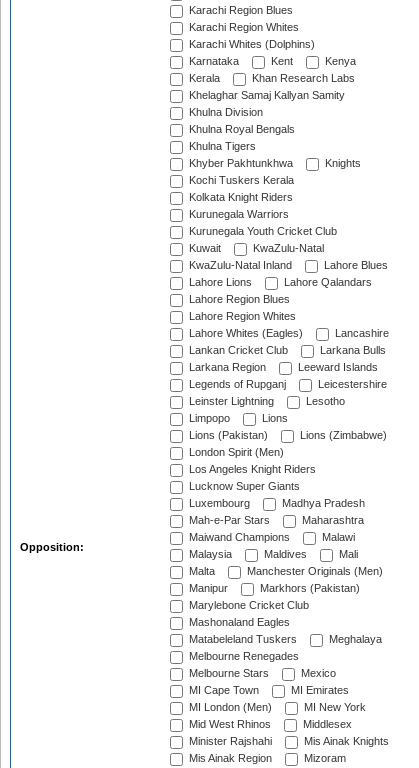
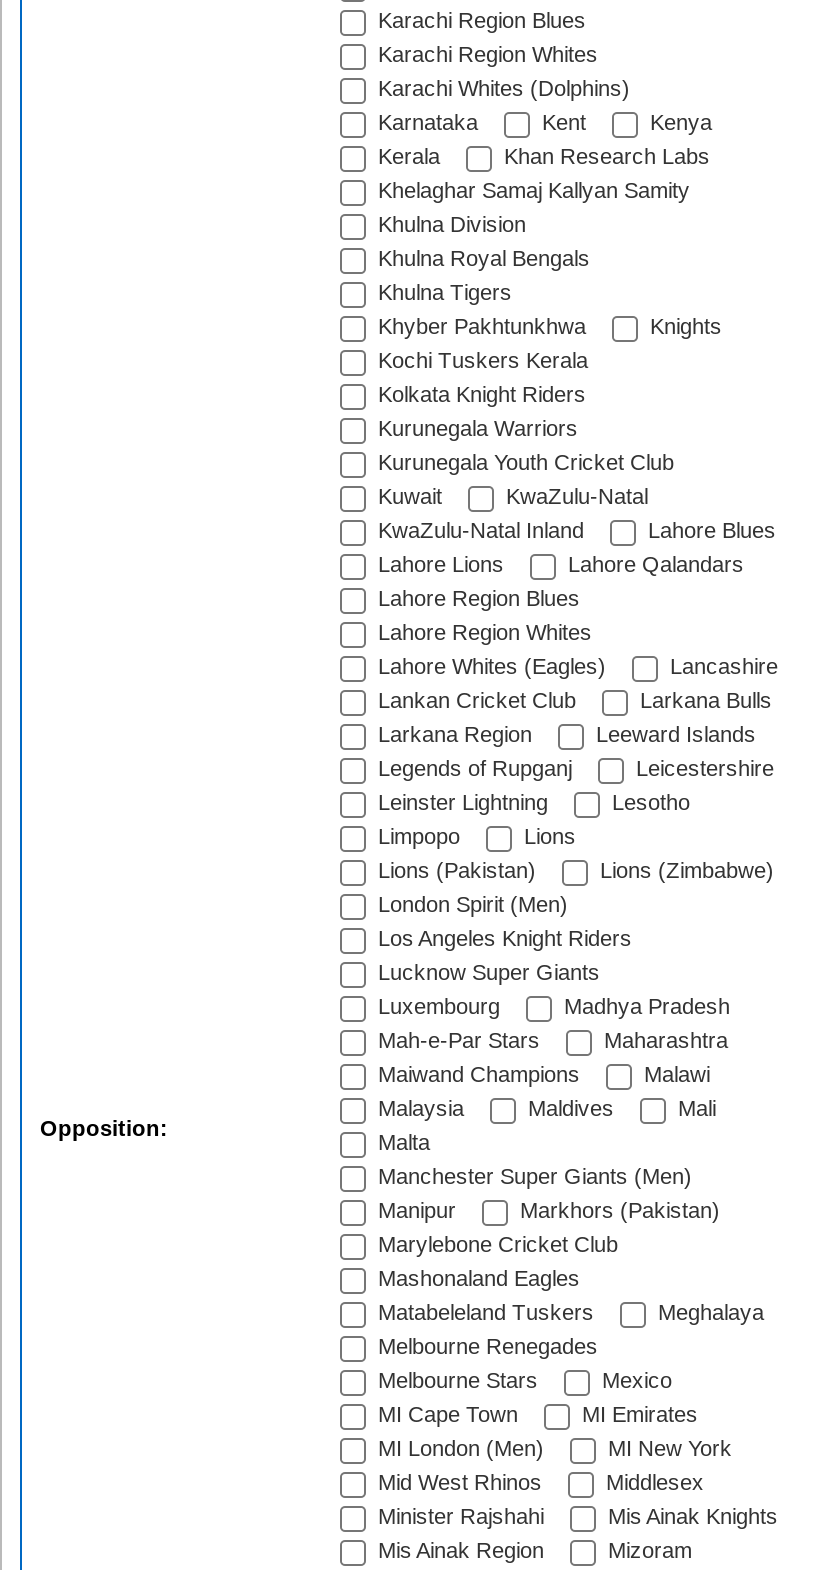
[244,565,383,577] Manchester Originals (Men) -> [372,1165,692,1189] Manchester Super Giants (Men)

